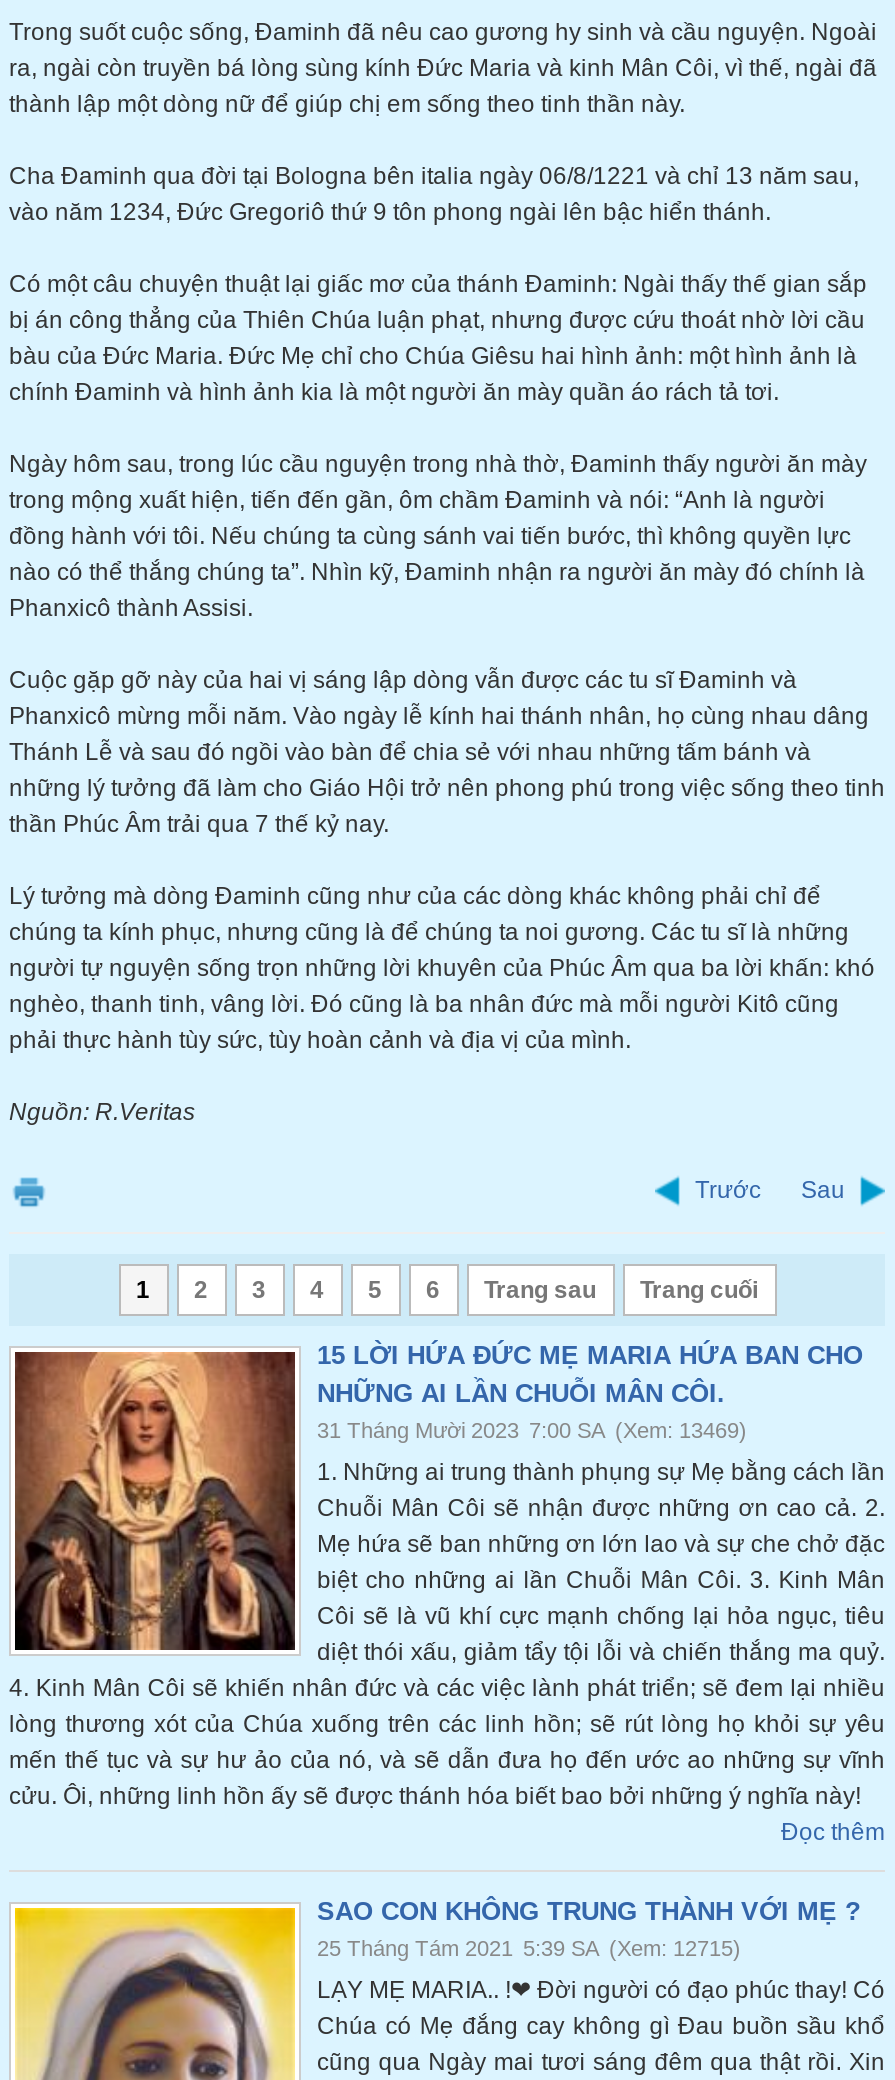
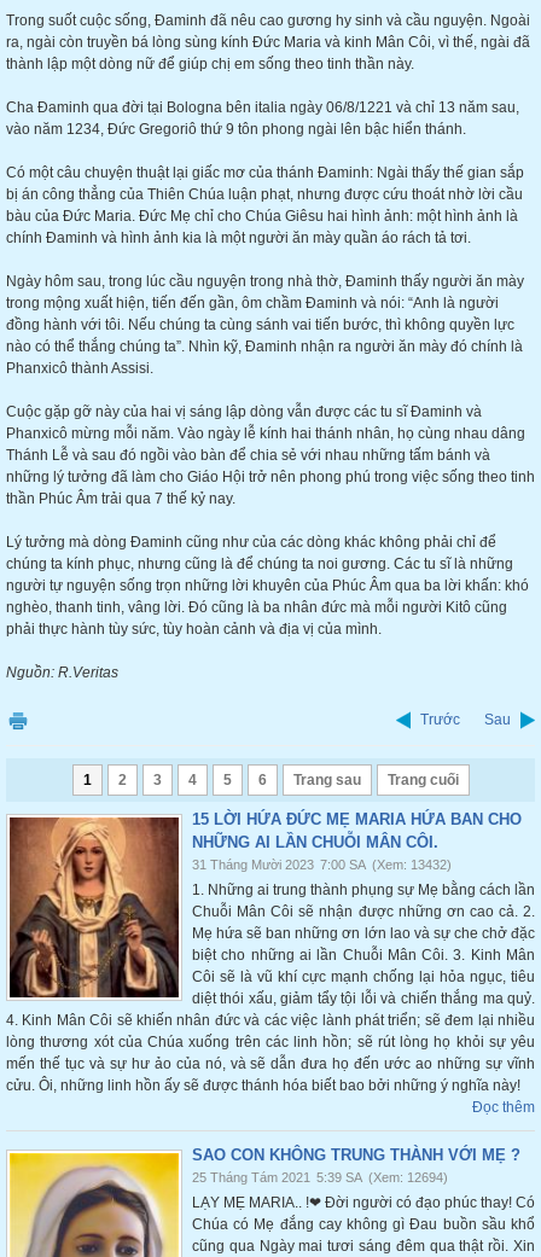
[317,1418,747,1442] 31 Tháng Mười 2023 7:00 SA (Xem: 13469) -> [192,857,452,872] 31 Tháng Mười 2023 7:00 SA (Xem: 13432)
[317,1936,741,1960] 25 Tháng Tám 2021 5:39 SA (Xem: 12715) -> [192,1170,448,1185] 25 Tháng Tám 2021 5:39 SA (Xem: 12694)

